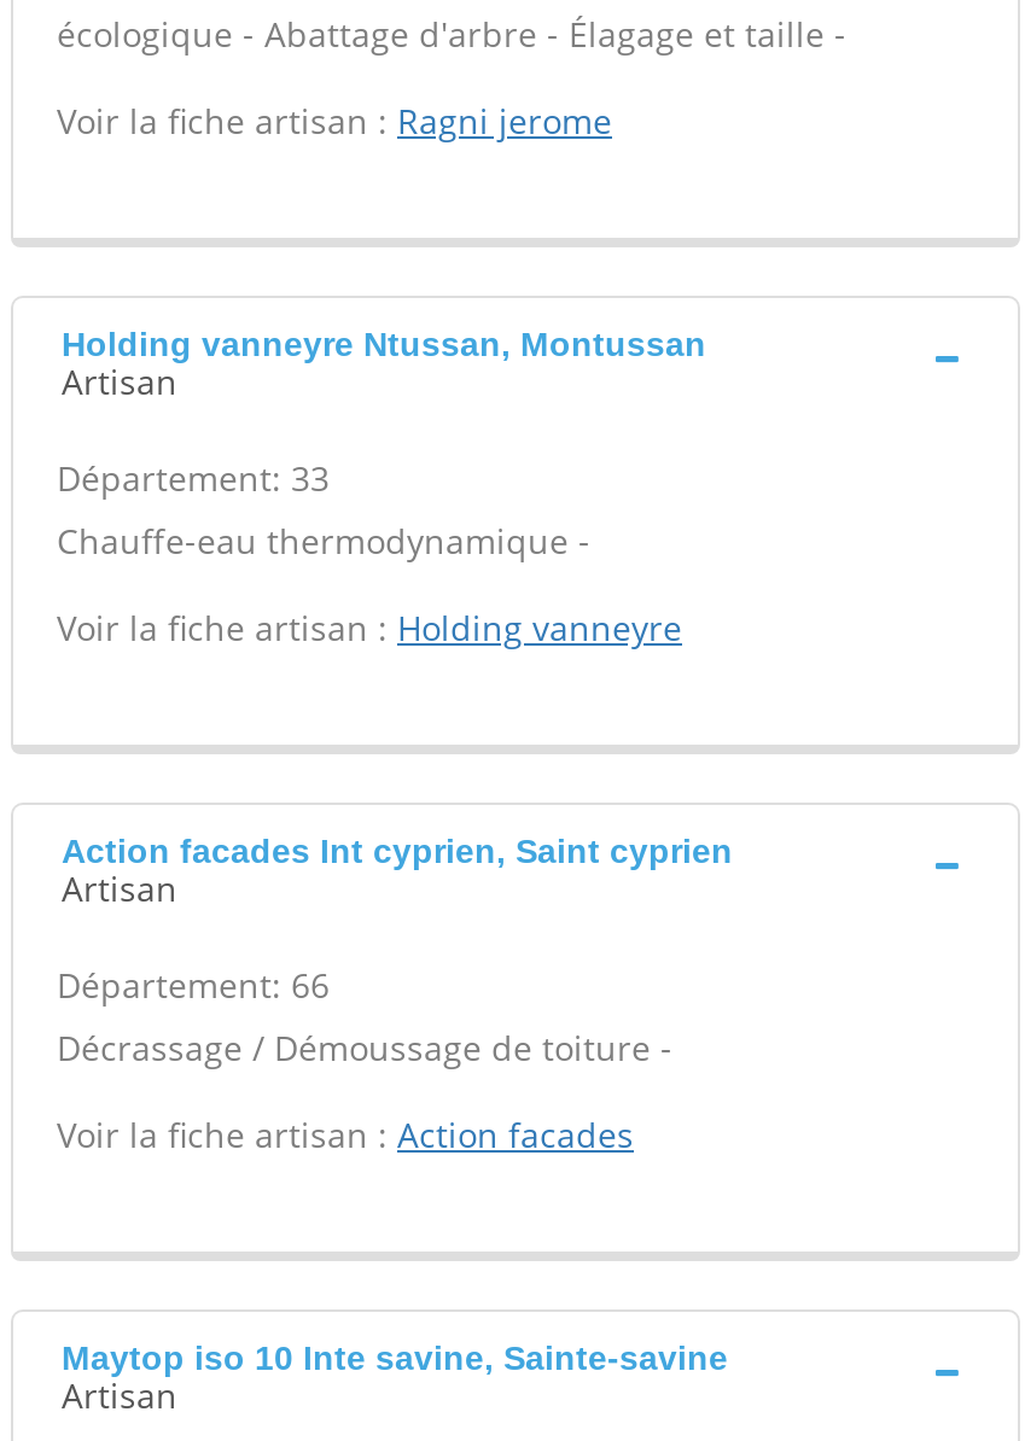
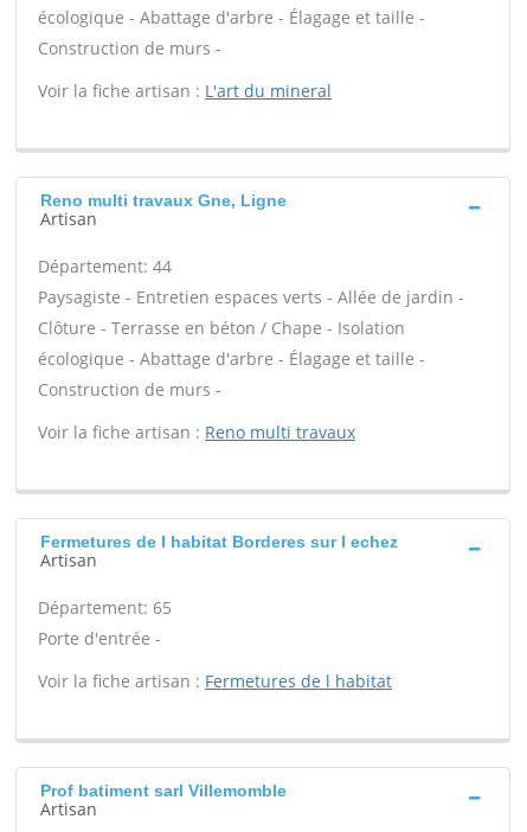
[57,98,612,144] Voir la fiche artisan : Ragni jerome -> [38,37,332,102] Construction de murs - | Voir la fiche artisan : L'art du mineral
[62,325,706,363] Holding vanneyre Ntussan, Montussan -> [40,191,287,210] Reno multi travaux Gne, Ligne
[57,455,590,564] Département: 33 | Chauffe-eau thermodynamique - -> [38,255,464,401] Département: 44 | Paysagiste - Entretien espaces verts - Allée de jardin - | Clôture - Terrasse en béton / Chape - Isolation | écologique - Abattage d'arbre - Élagage et taille - | Construction de murs -
[57,605,682,651] Voir la fiche artisan : Holding vanneyre -> [38,421,355,443] Voir la fiche artisan : Reno multi travaux
[62,832,733,870] Action facades Int cyprien, Saint cyprien -> [40,532,398,551] Fermetures de l habitat Borderes sur l echez
[57,962,672,1070] Département: 66 | Décrassage / Démoussage de toiture - -> [38,596,172,649] Département: 65 | Porte d'entrée -
[57,1112,634,1157] Voir la fiche artisan : Action facades -> [38,670,392,692] Voir la fiche artisan : Fermetures de l habitat
[62,1338,728,1377] Maytop iso 10 Inte savine, Sainte-savine -> [40,781,287,800] Prof batiment sarl Villemomble

